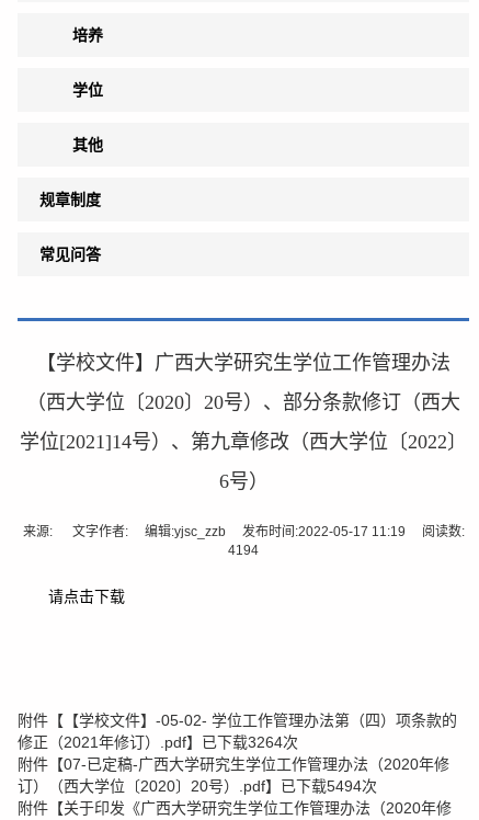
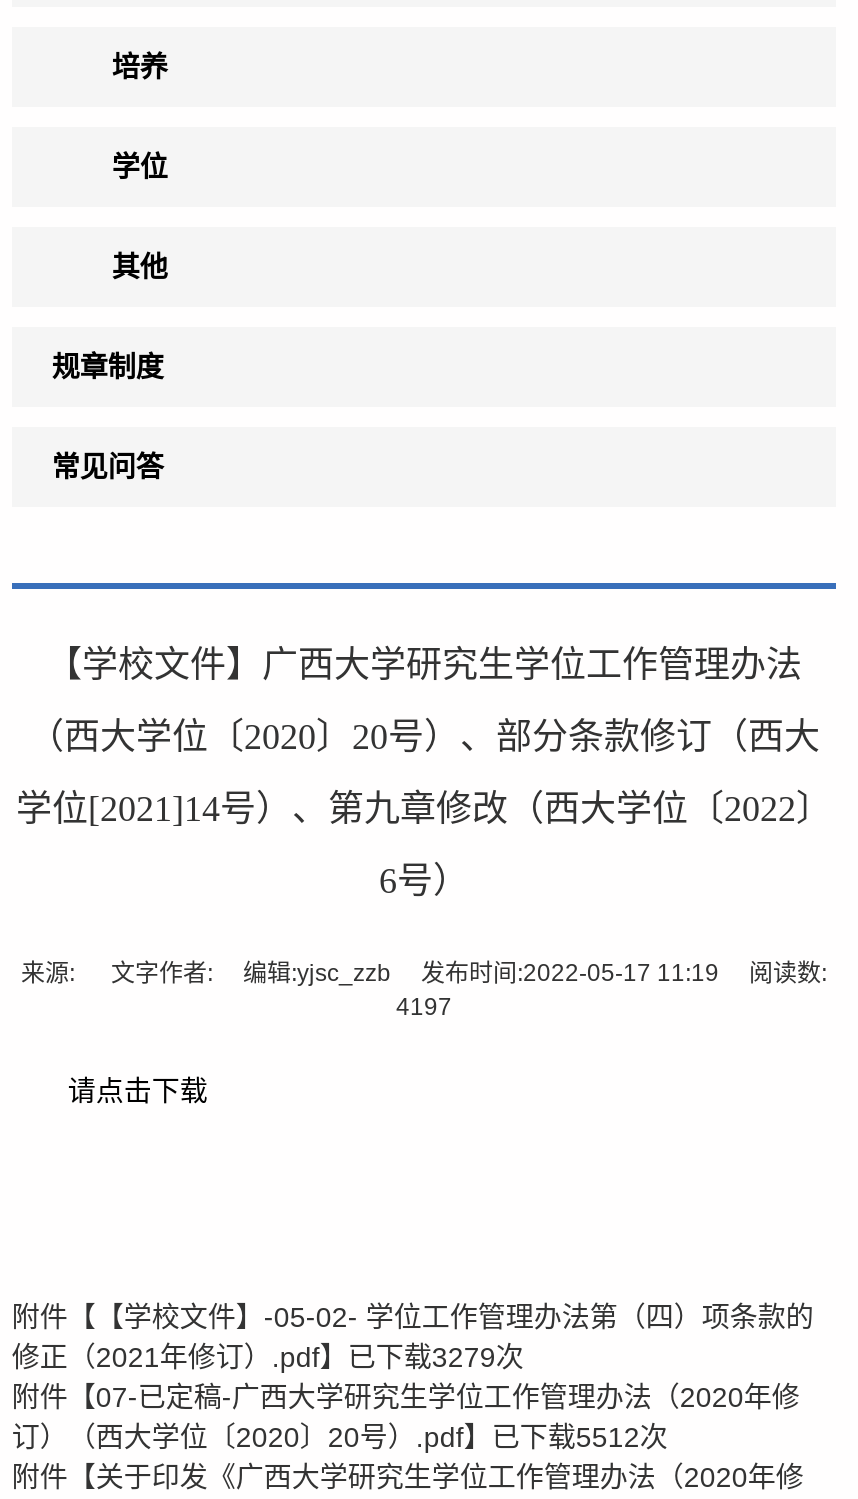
[228,543,259,558] 4194 -> [396,993,452,1021] 4197
[17,733,298,751] 修正（2021年修订）.pdf】已下载3264次 -> [12,1341,524,1373] 修正（2021年修订）.pdf】已下载3279次
[17,777,377,795] 订）（西大学位〔2020〕20号）.pdf】已下载5494次 -> [12,1421,668,1453] 订）（西大学位〔2020〕20号）.pdf】已下载5512次

